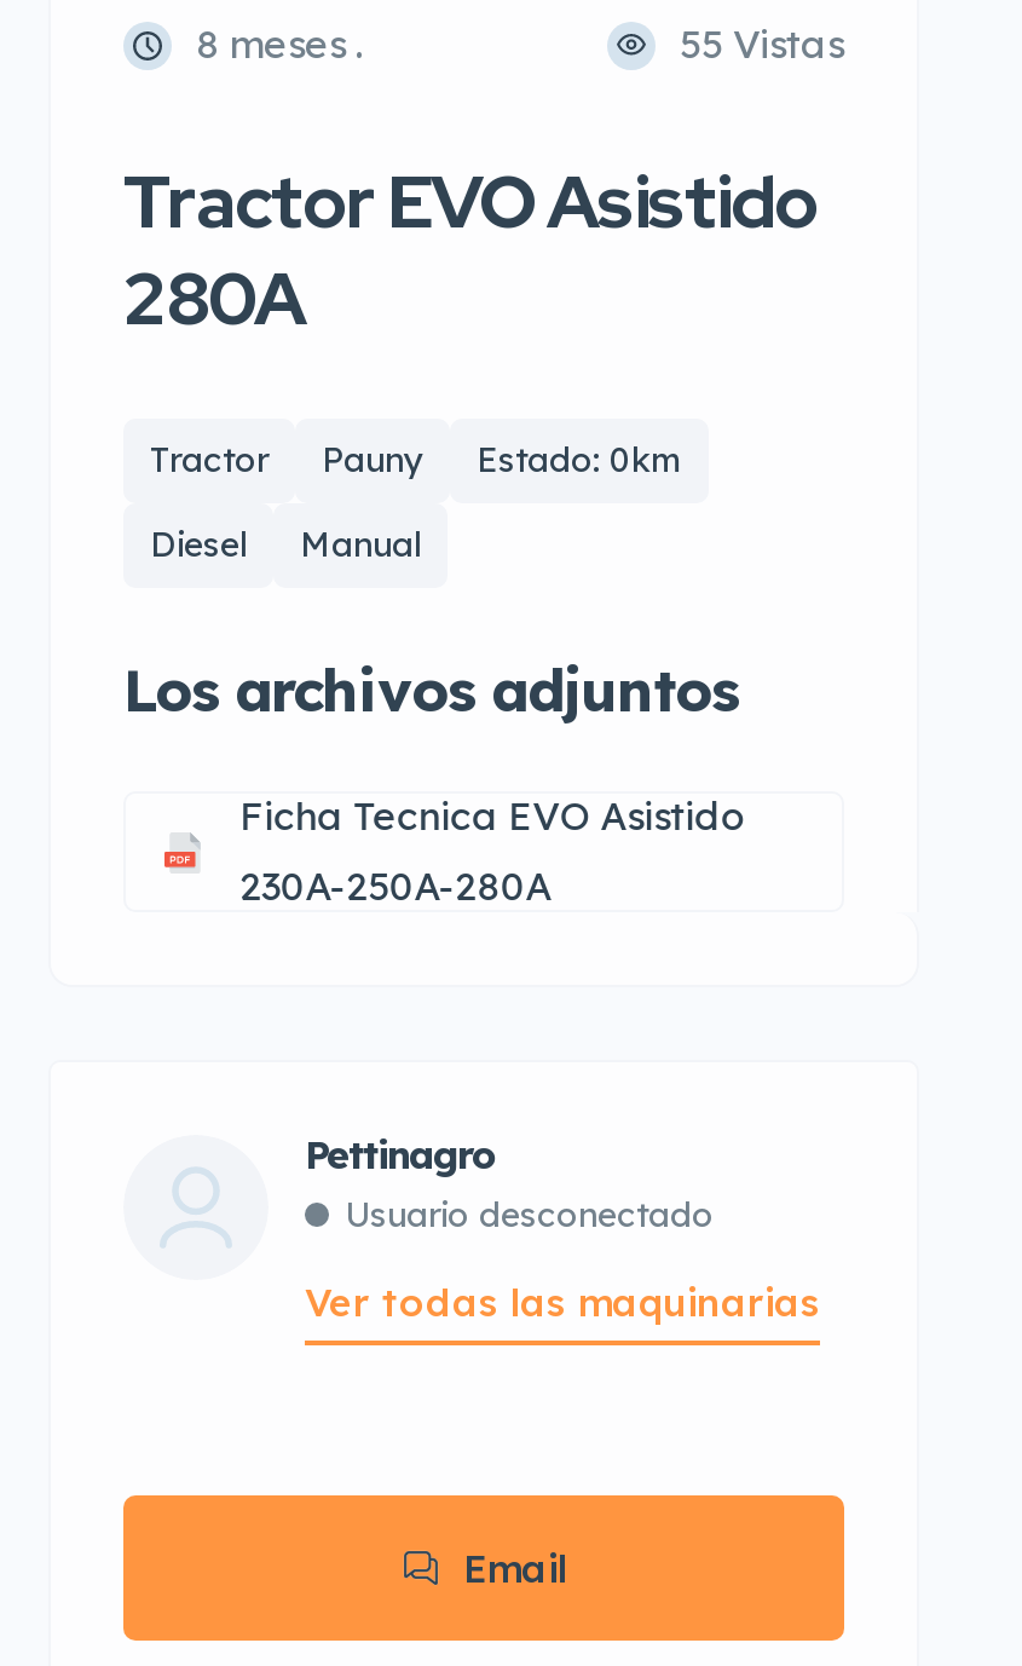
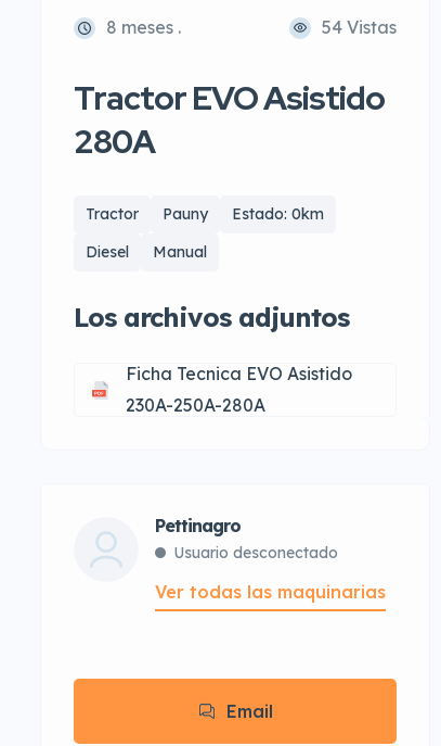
[680,19,844,68] 55 Vistas -> [322,16,397,38] 54 Vistas

